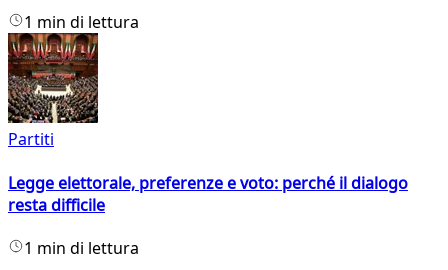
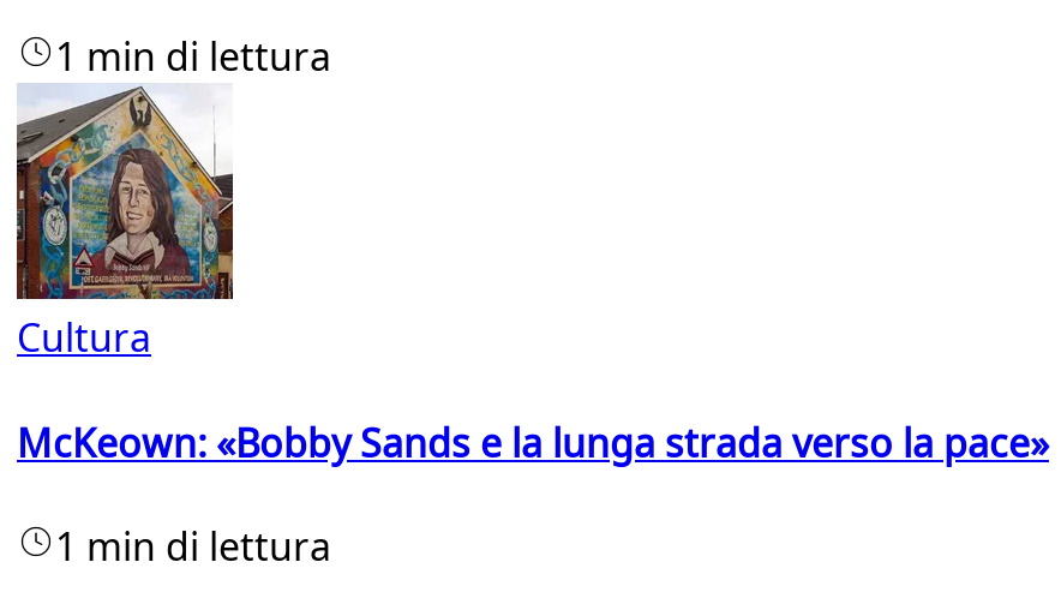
[7,32,99,150] [image] | Partiti -> [17,83,235,365] [image] | Cultura
[8,171,408,215] Legge elettorale, preferenze e voto: perché il dialogo | resta difficile -> [17,415,1049,468] McKeown: «Bobby Sands e la lunga strada verso la pace»

